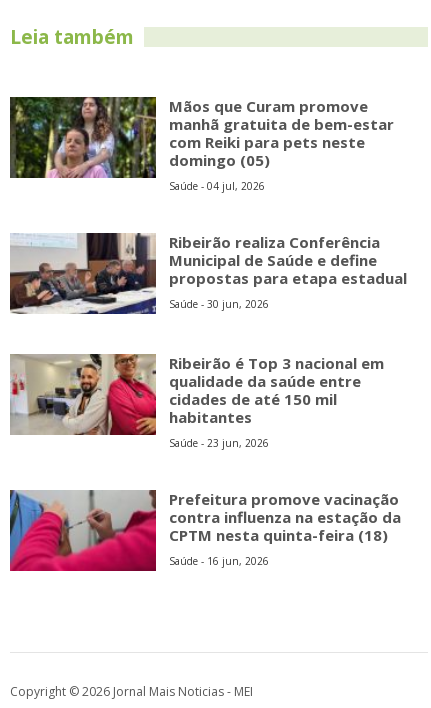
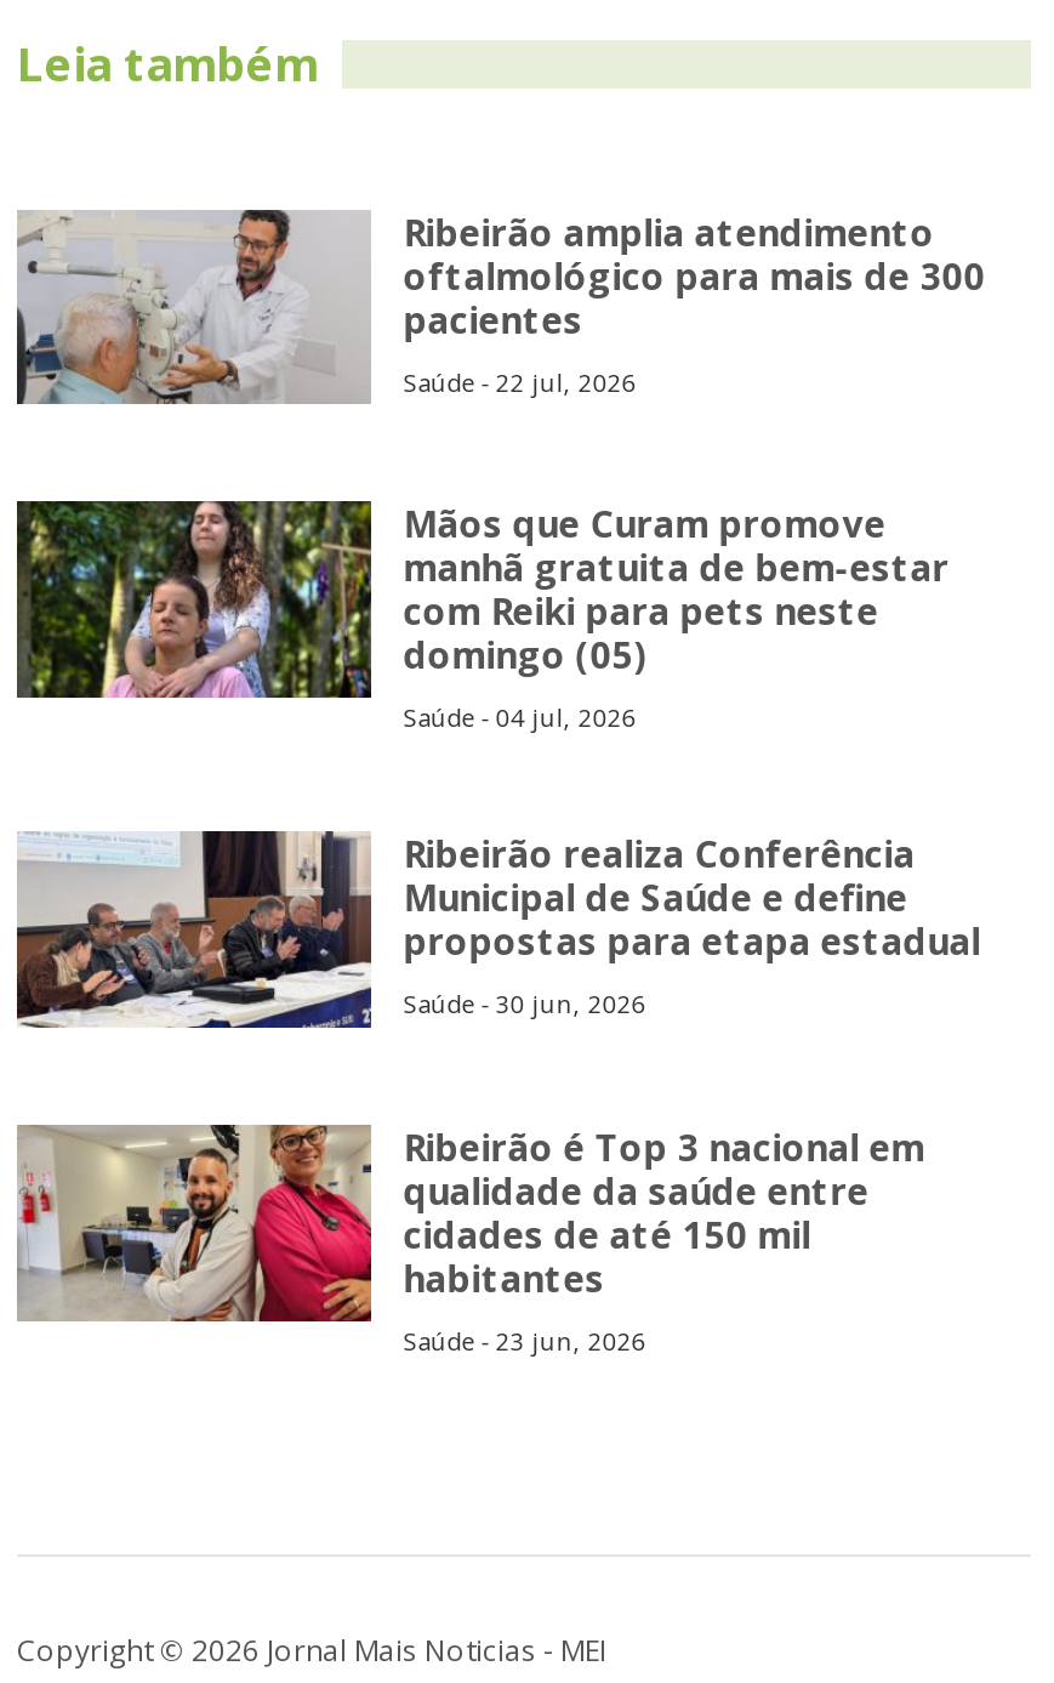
none -> [17,207,986,406] [image] | Ribeirão amplia atendimento | oftalmológico para mais de 300 | pacientes | Saúde - 22 jul, 2026
moved [9,94,407,450] -> [15,496,981,1358]: [image] | Mãos que Curam promove | manhã gratuita de bem-estar | ... | habitantes | Saúde - 23 jun, 2026
[9,489,401,572] [image] | Prefeitura promove vacinação | contra influenza na estação da | CPTM nesta quinta-feira (18) | Saúde - 16 jun, 2026 -> none

